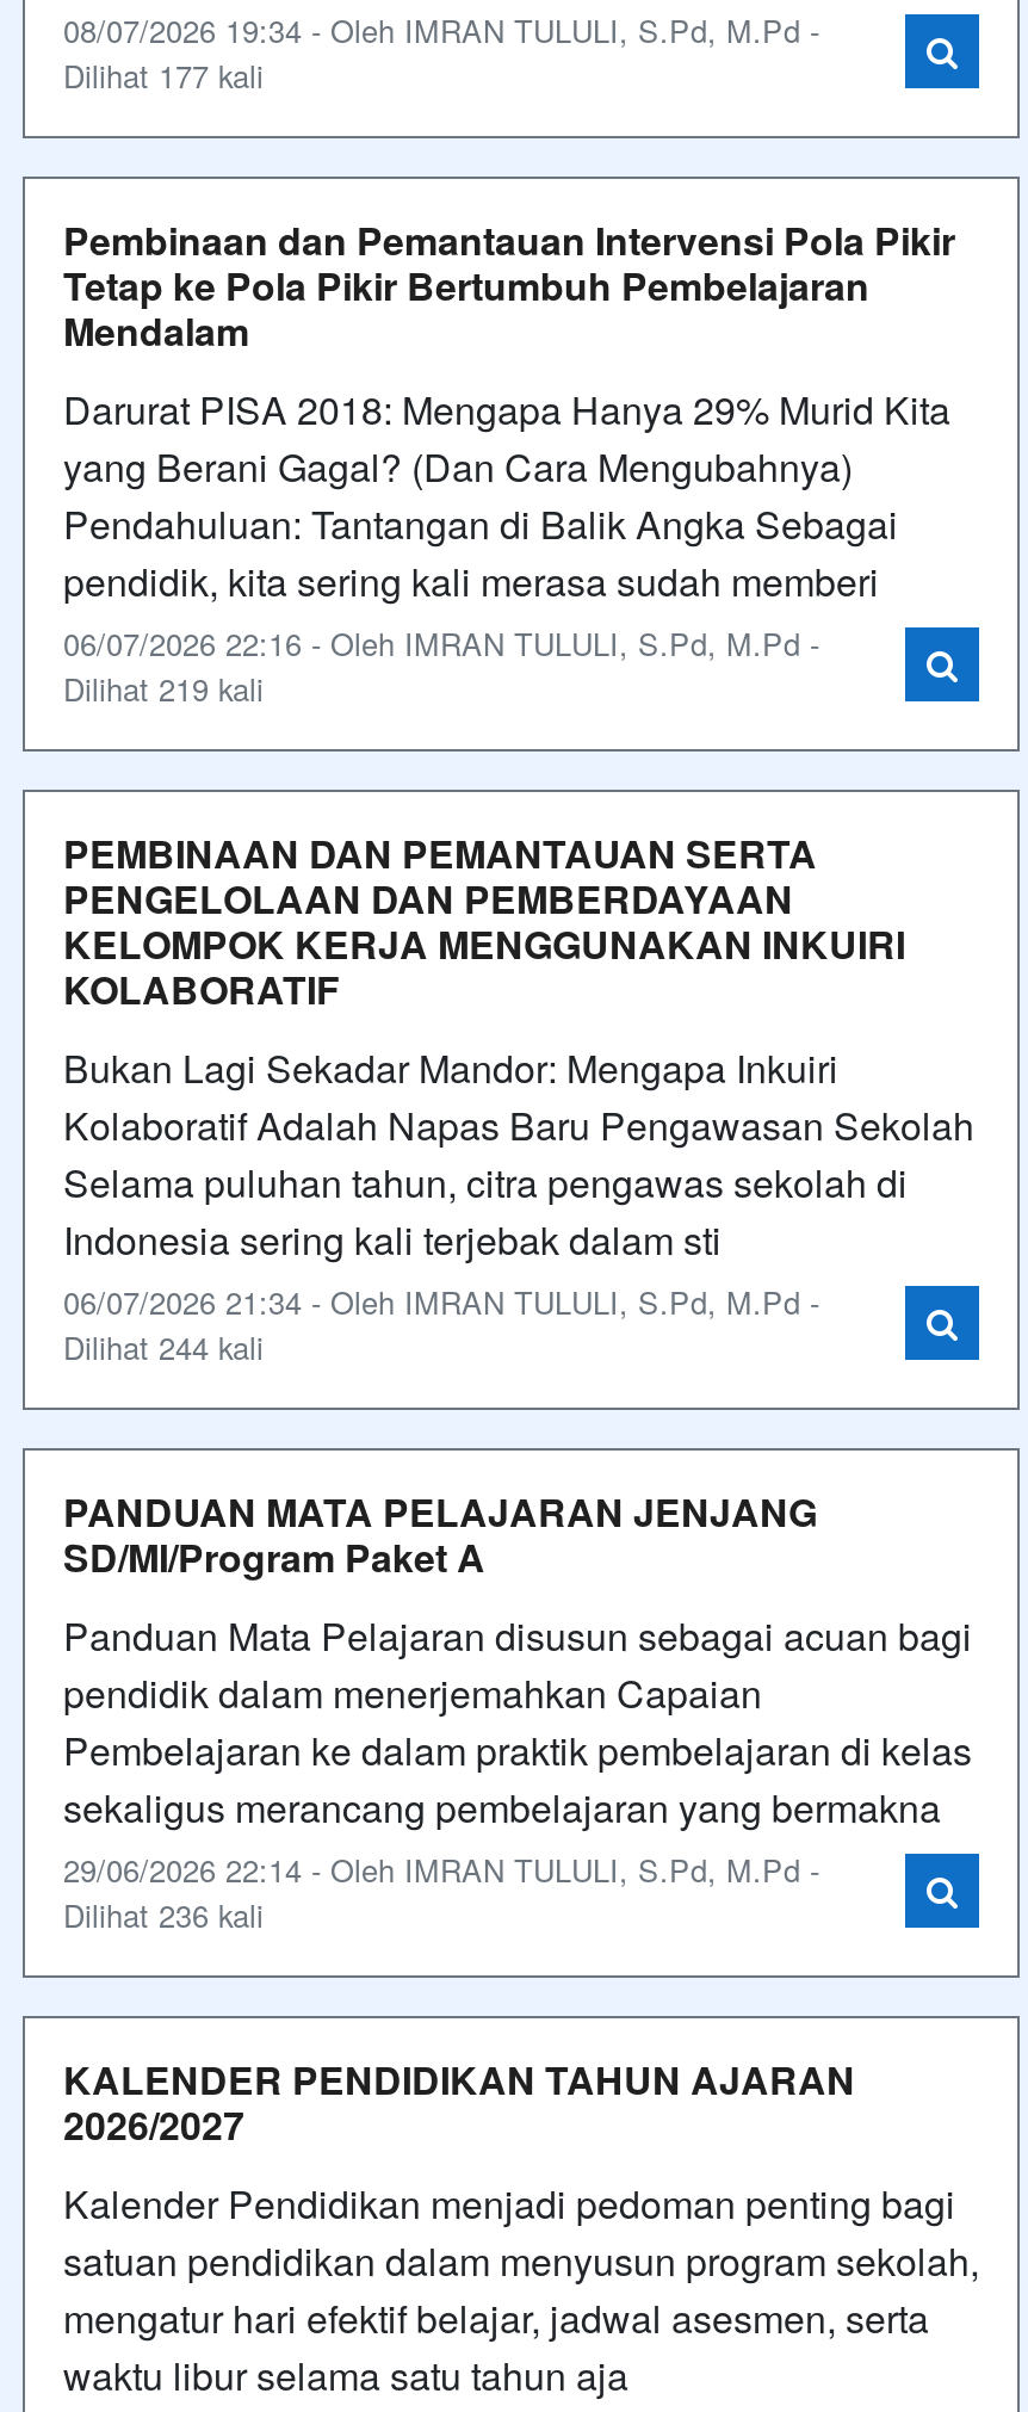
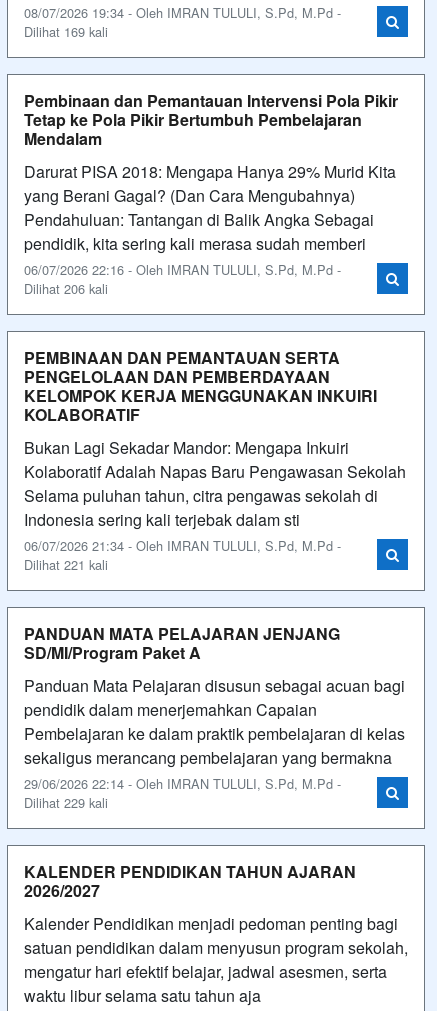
[63,52,264,97] Dilihat 177 kali -> [24,22,108,41] Dilihat 169 kali
[63,665,264,710] Dilihat 219 kali -> [24,279,108,298] Dilihat 206 kali
[63,1324,264,1369] Dilihat 244 kali -> [24,555,108,574] Dilihat 221 kali
[63,1891,264,1937] Dilihat 236 kali -> [24,793,108,812] Dilihat 229 kali

